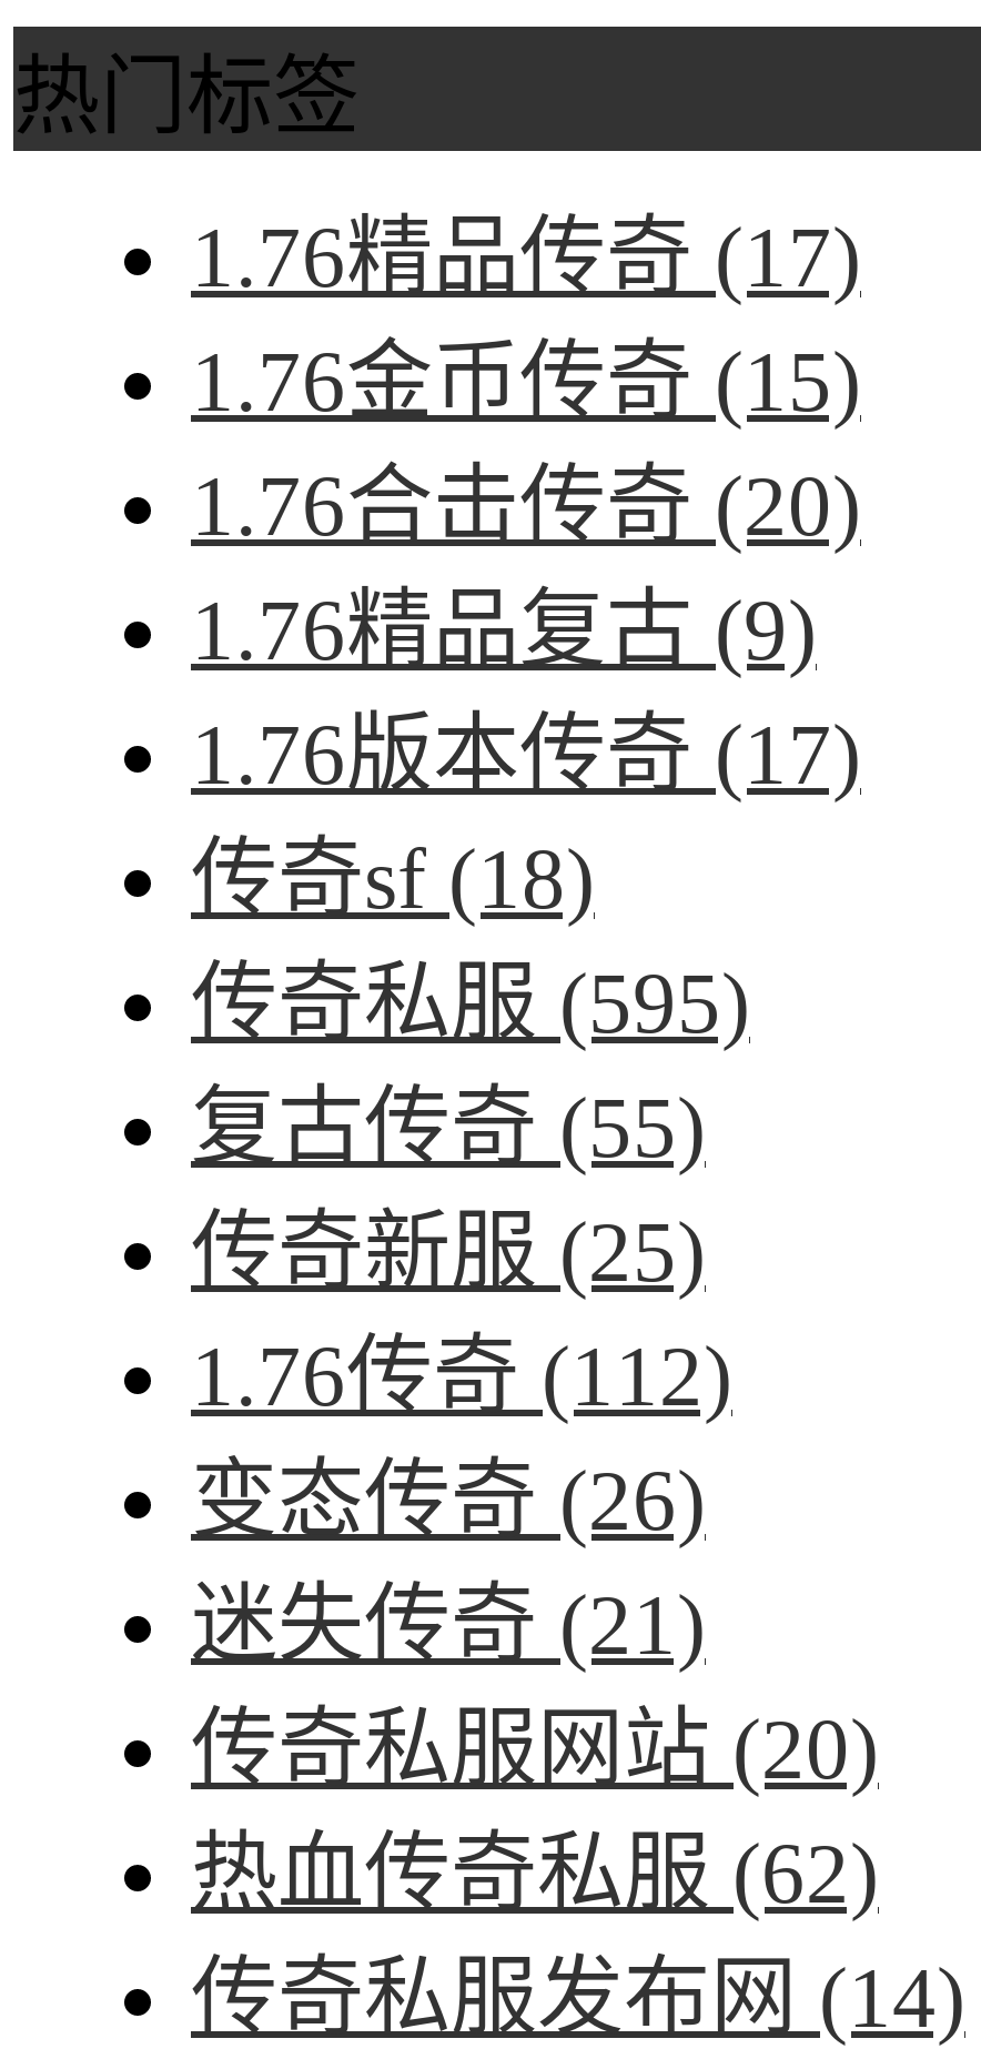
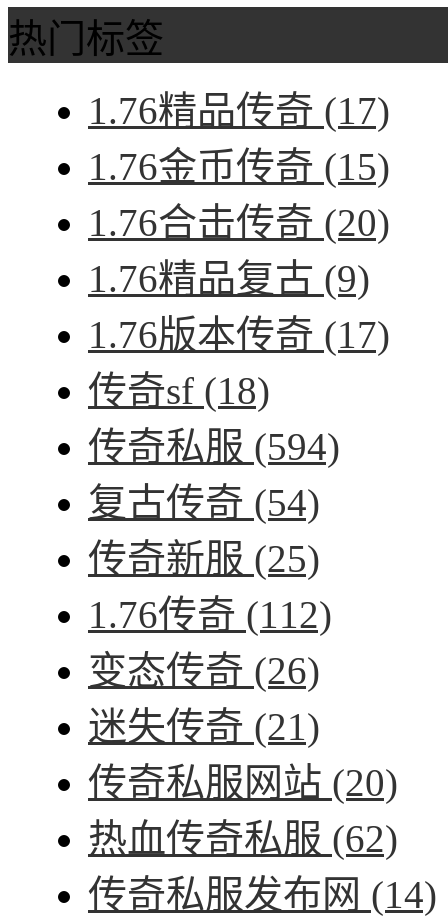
[191,955,750,1050] 传奇私服(595) -> [88,425,340,468] 传奇私服(594)
[191,1079,706,1175] 复古传奇(55) -> [88,481,320,524] 复古传奇(54)

